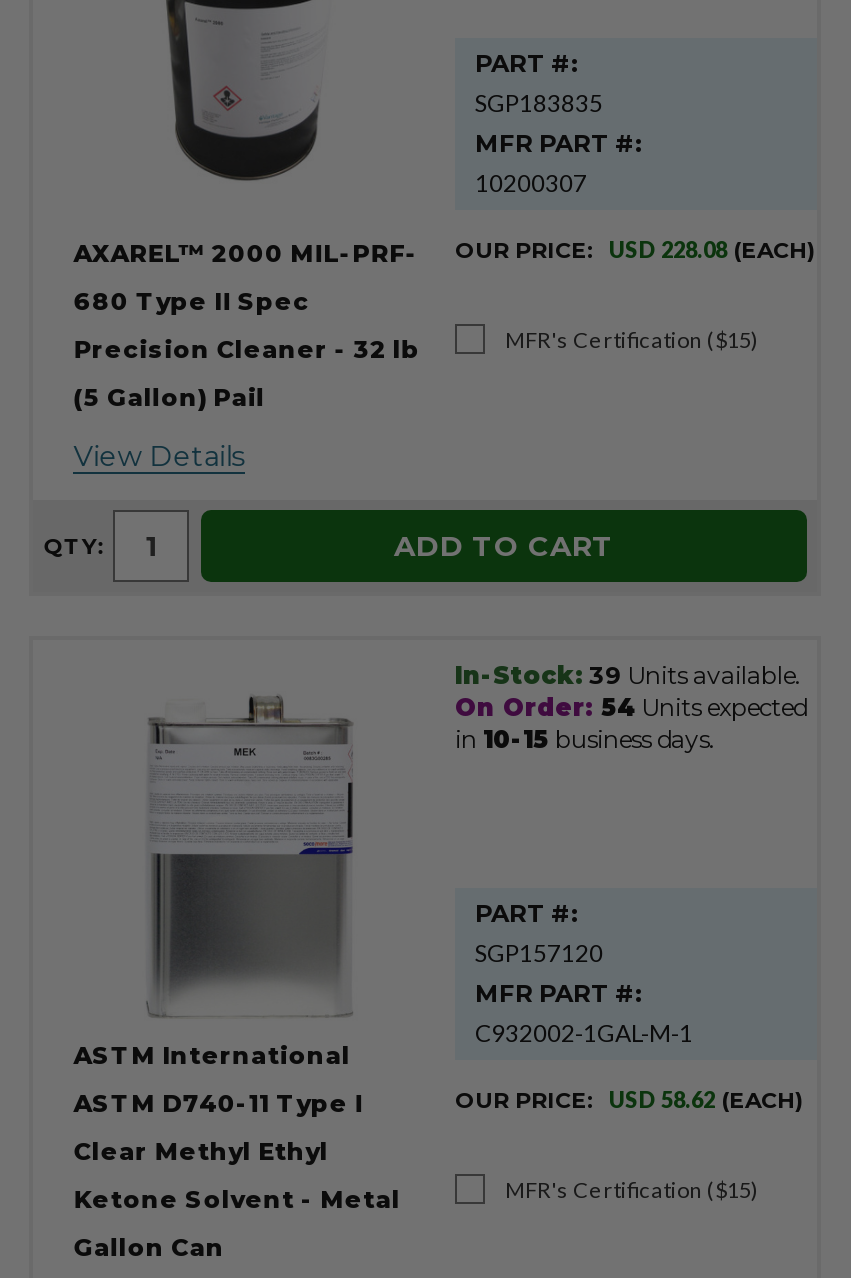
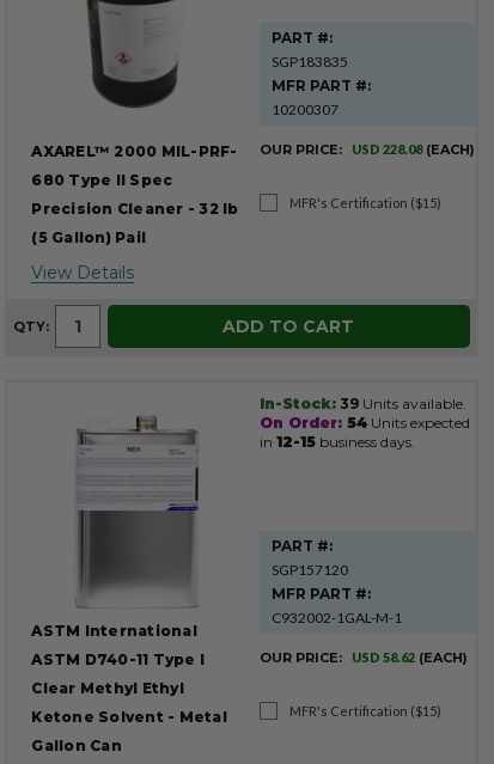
[455,725,715,755] in 10-15 business days. -> [260,433,415,451] in 12-15 business days.

